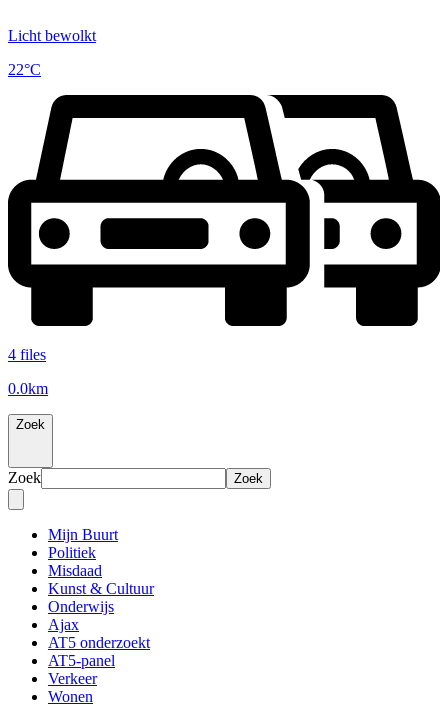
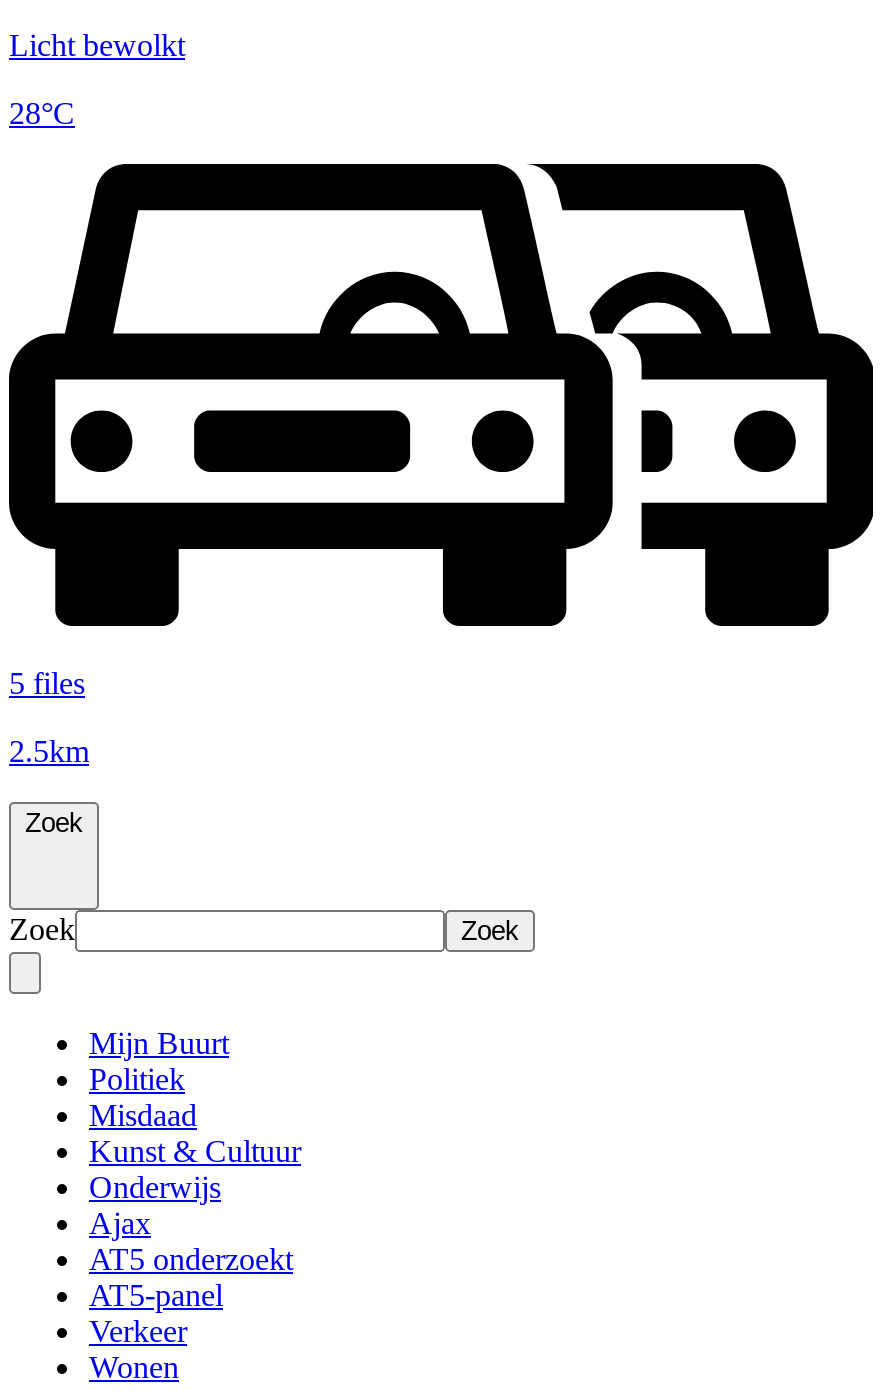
[8,61,41,78] 22°C -> [9,96,75,130] 28°C
[8,346,46,363] 4 files -> [9,667,85,701] 5 files
[8,380,48,397] 0.0km -> [9,735,89,769] 2.5km

